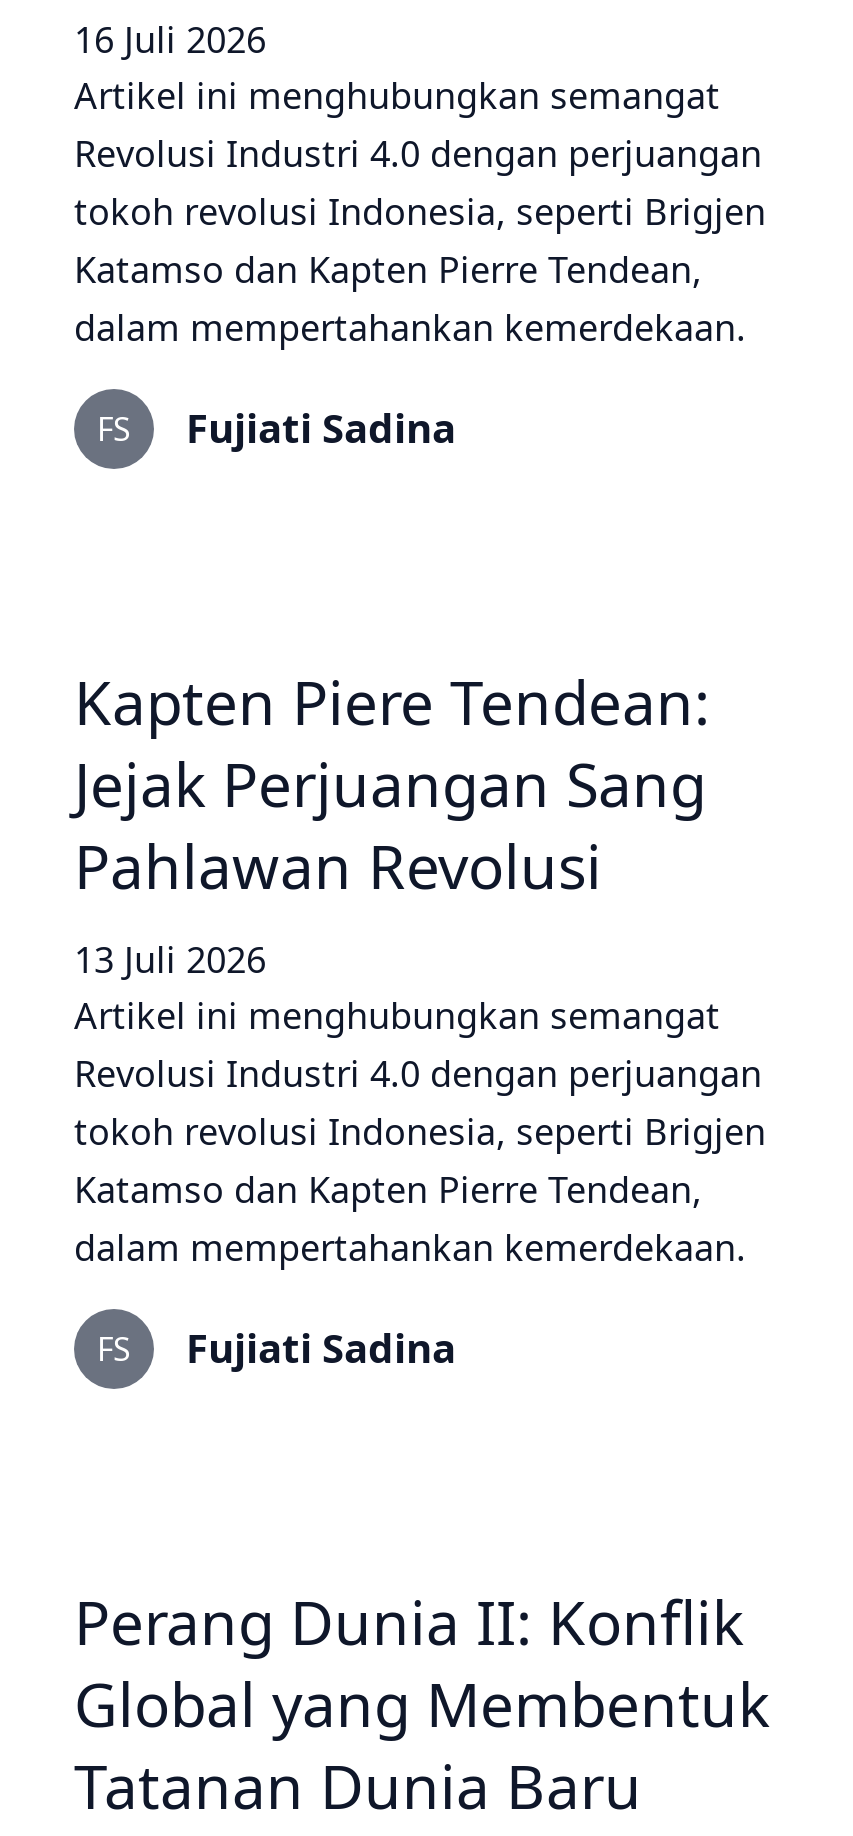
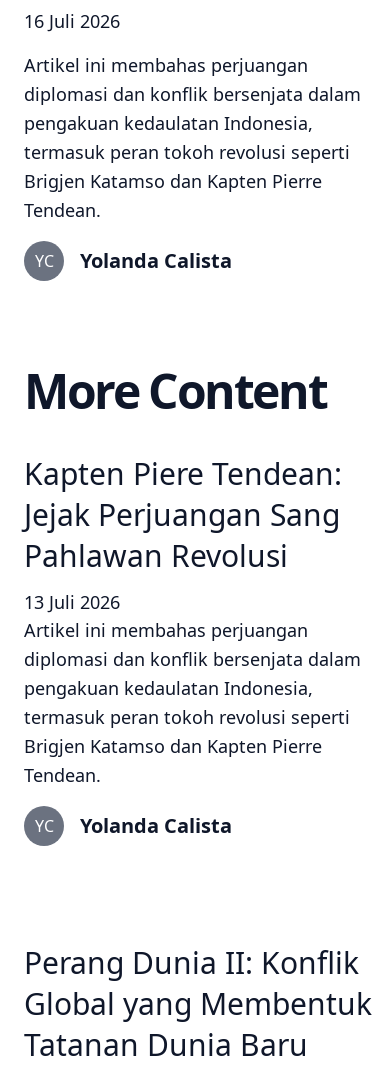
[74,71,766,455] Artikel ini menghubungkan semangat | Revolusi Industri 4.0 dengan perjuangan | tokoh revolusi Indonesia, seperti Brigjen | Katamso dan Kapten Pierre Tendean, | dalam mempertahankan kemerdekaan. | FS | Fujiati Sadina -> [24,53,361,423] Artikel ini membahas perjuangan | diplomasi dan konflik bersenjata dalam | pengakuan kedaulatan Indonesia, | termasuk peran tokoh revolusi seperti | Brigjen Katamso dan Kapten Pierre | Tendean. | YC | Yolanda Calista | More Content
[74,991,766,1271] Artikel ini menghubungkan semangat | Revolusi Industri 4.0 dengan perjuangan | tokoh revolusi Indonesia, seperti Brigjen | Katamso dan Kapten Pierre Tendean, | dalam mempertahankan kemerdekaan. -> [24,618,361,787] Artikel ini membahas perjuangan | diplomasi dan konflik bersenjata dalam | pengakuan kedaulatan Indonesia, | termasuk peran tokoh revolusi seperti | Brigjen Katamso dan Kapten Pierre | Tendean.
[97,1321,456,1375] FS | Fujiati Sadina -> [34,812,232,839] YC | Yolanda Calista

